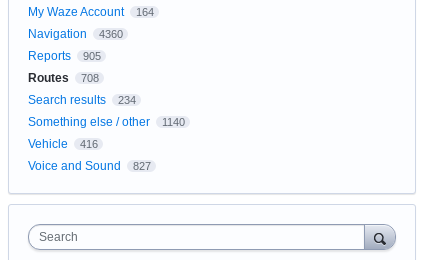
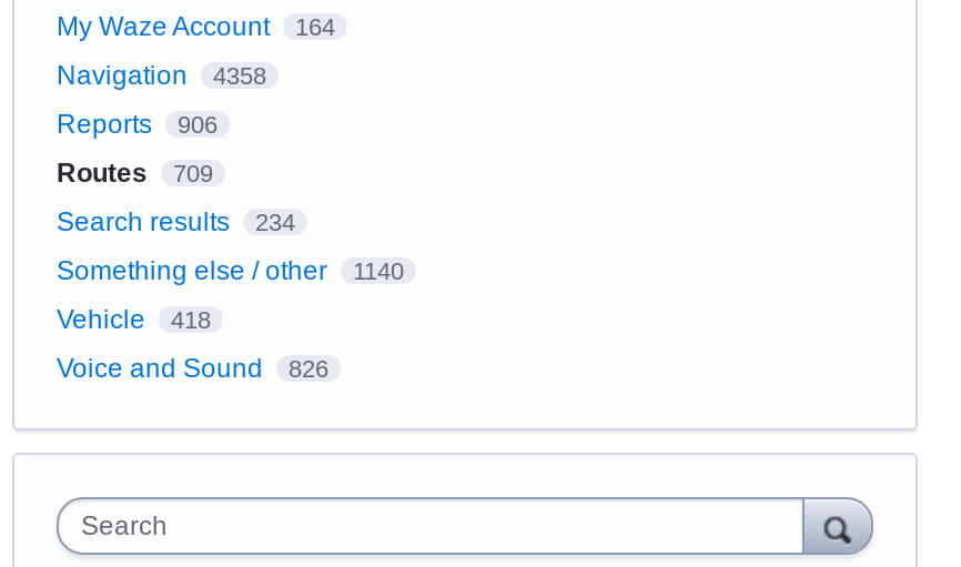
[28,27,122,41] Navigation 4360 -> [57,59,266,90] Navigation 4358
[28,49,100,63] Reports 905 -> [57,108,218,139] Reports 906
[28,71,98,85] Routes 708 -> [57,157,213,188] Routes 709
[28,137,97,151] Vehicle 416 -> [57,303,211,334] Vehicle 418
[28,159,150,173] Voice and Sound 827 -> [57,352,328,383] Voice and Sound 826

